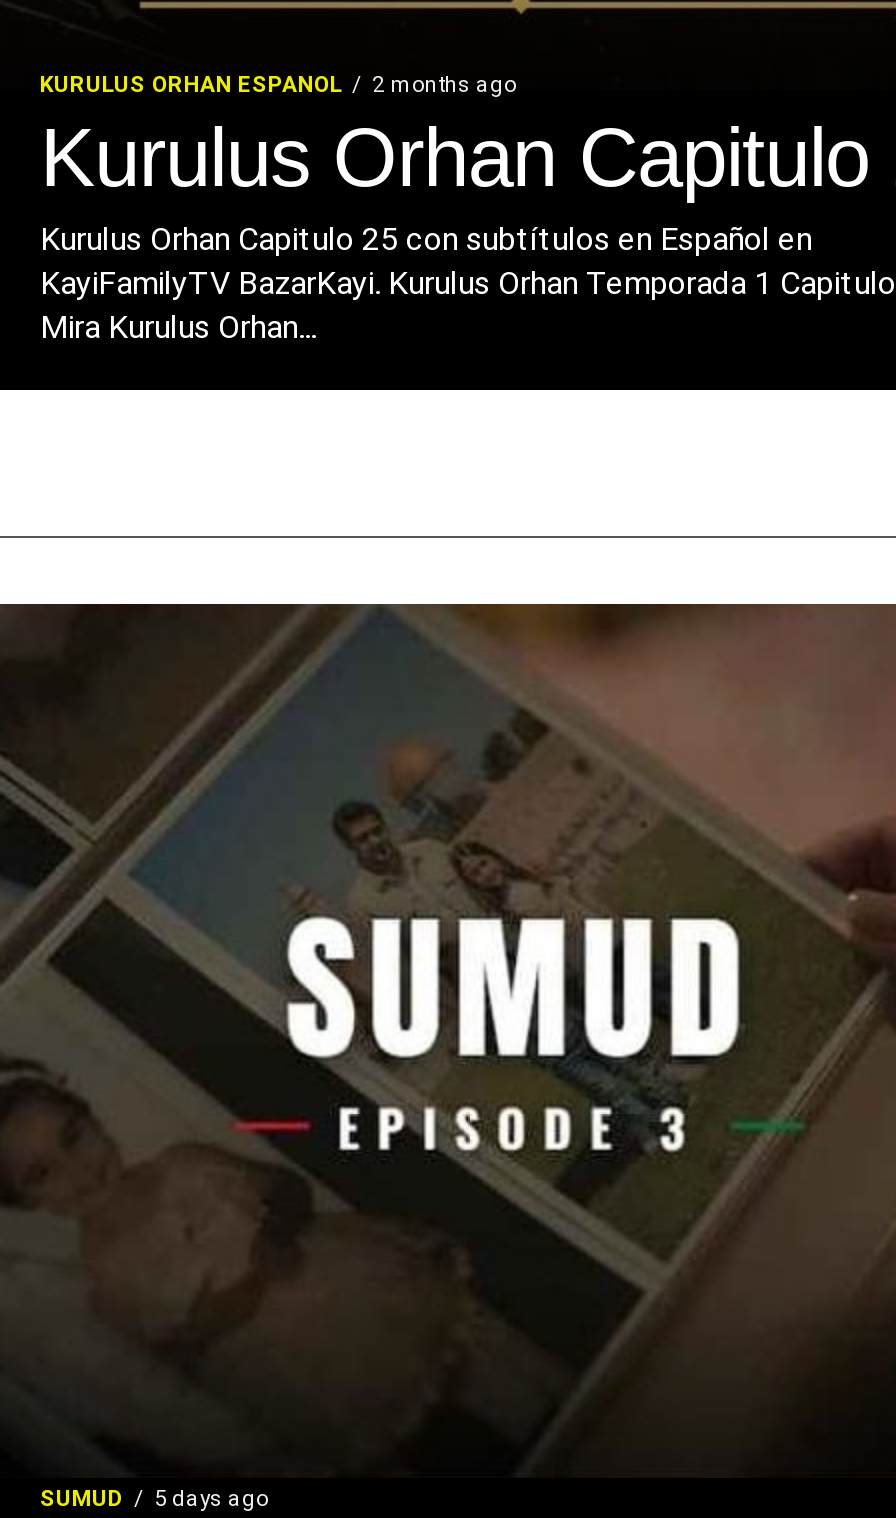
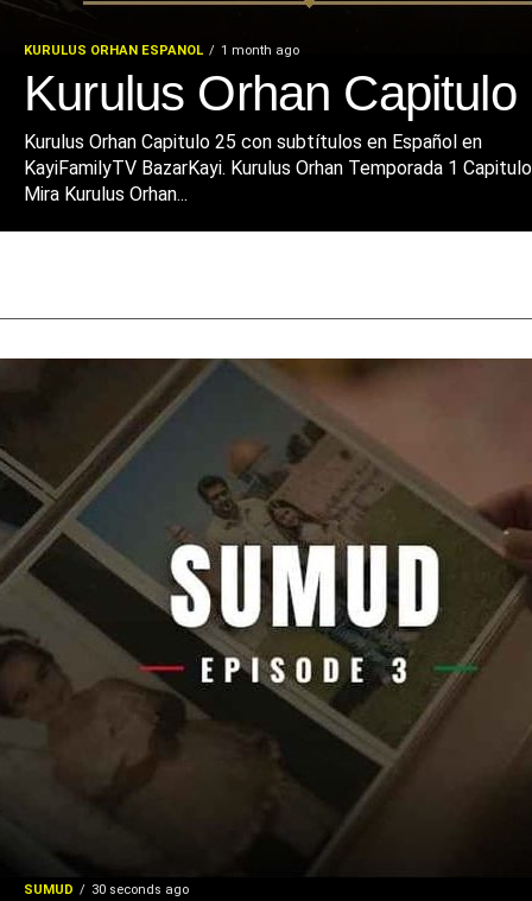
[40,72,516,98] KURULUS ORHAN ESPANOL 2 months ago -> [24,43,299,58] KURULUS ORHAN ESPANOL 1 month ago
[40,1486,268,1512] SUMUD 5 days ago -> [24,882,189,897] SUMUD 30 seconds ago

